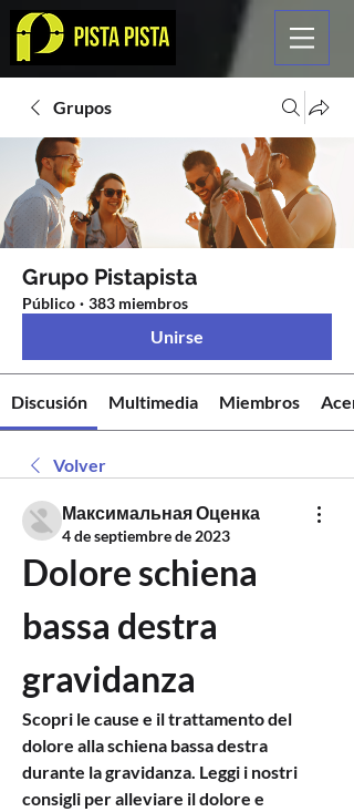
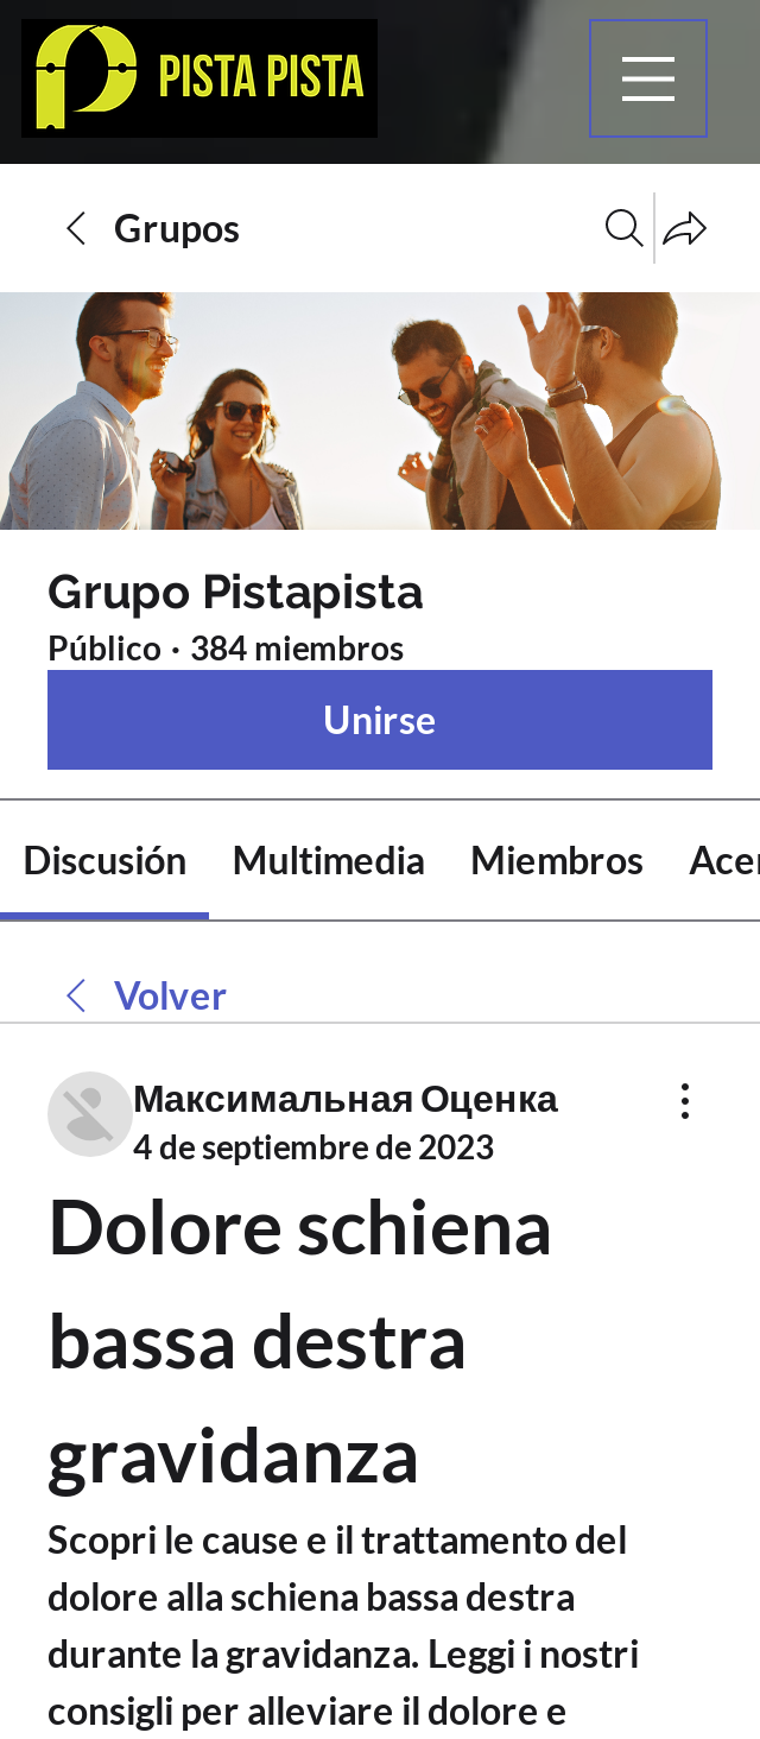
[22,294,188,312] Público · 383 miembros -> [47,627,404,668] Público · 384 miembros

